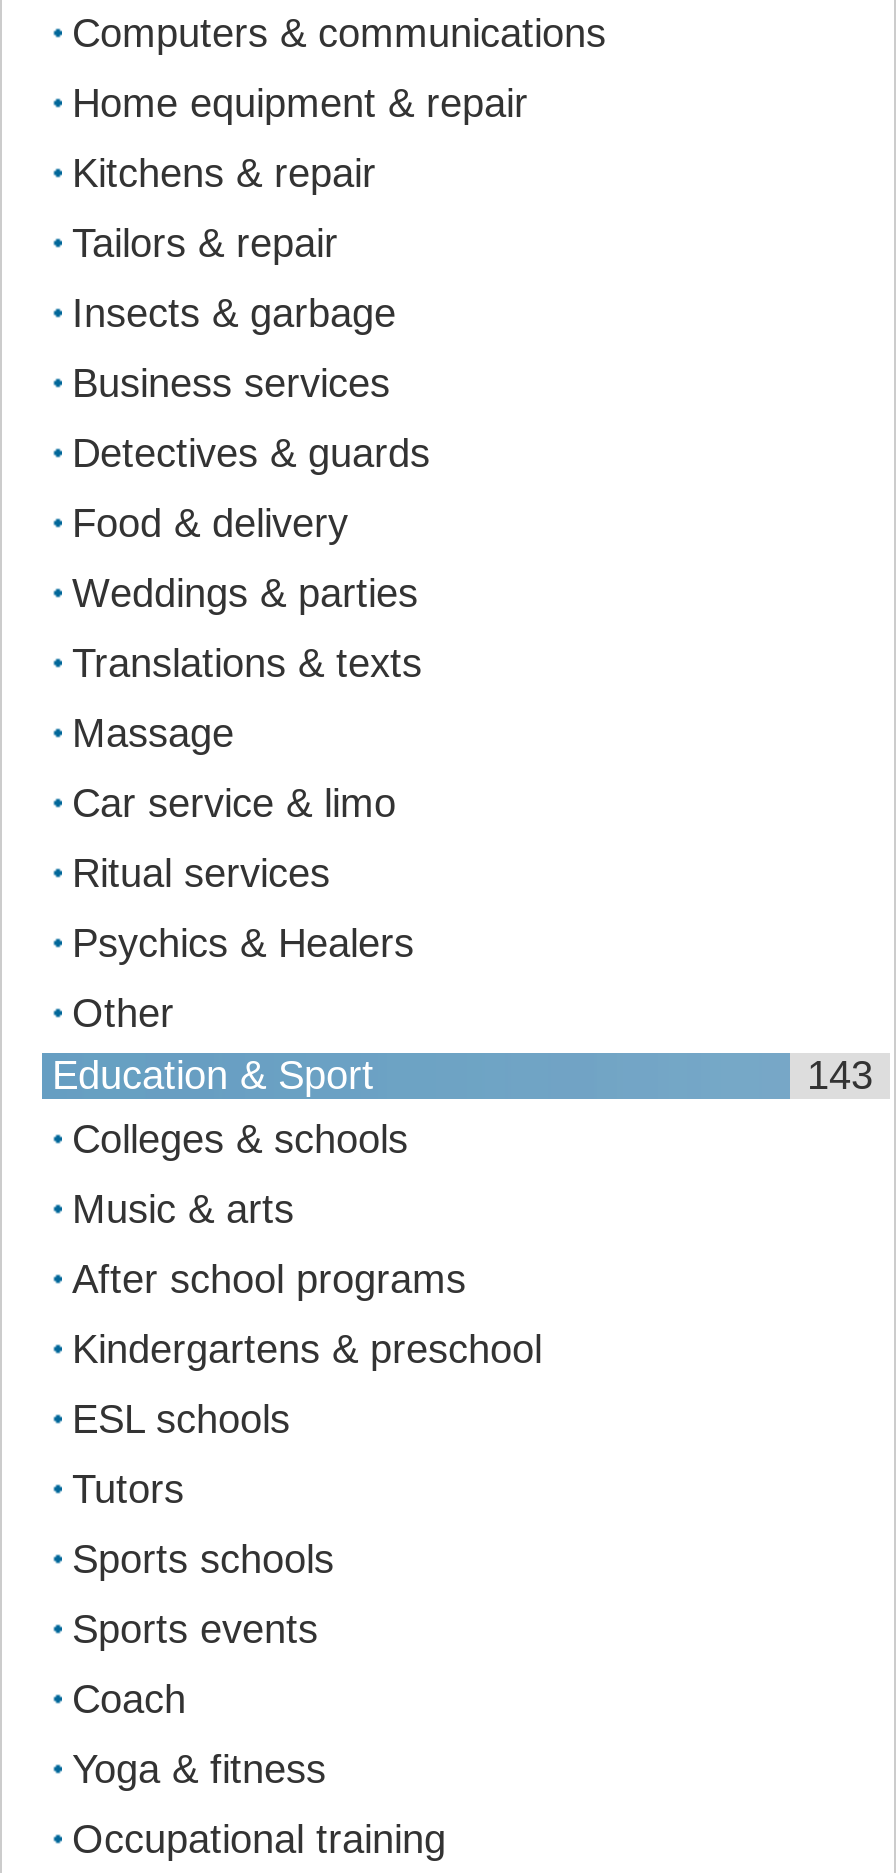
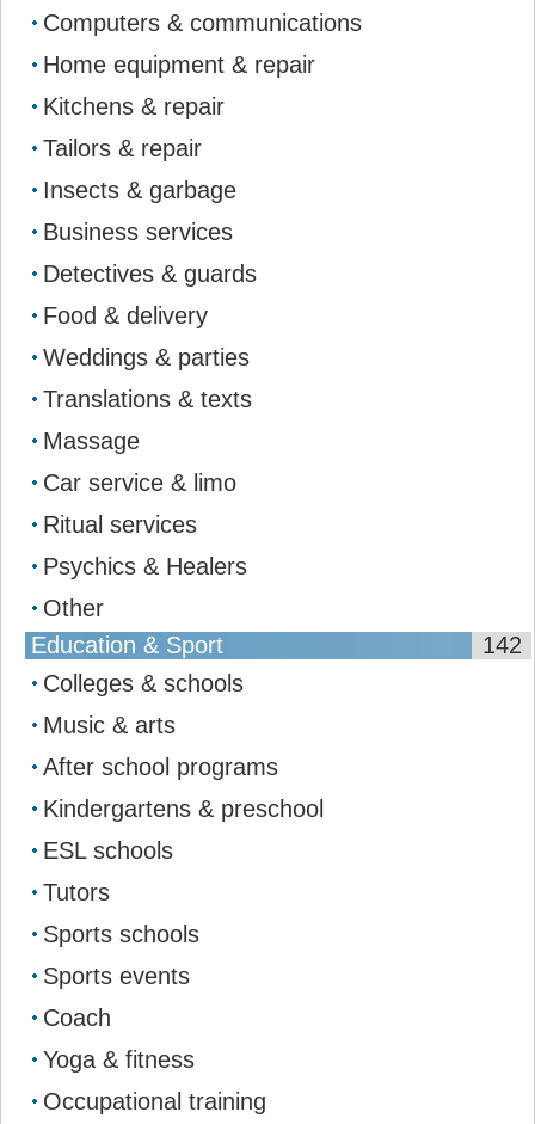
[807,1053,873,1097] 143 -> [482,632,521,658] 142

